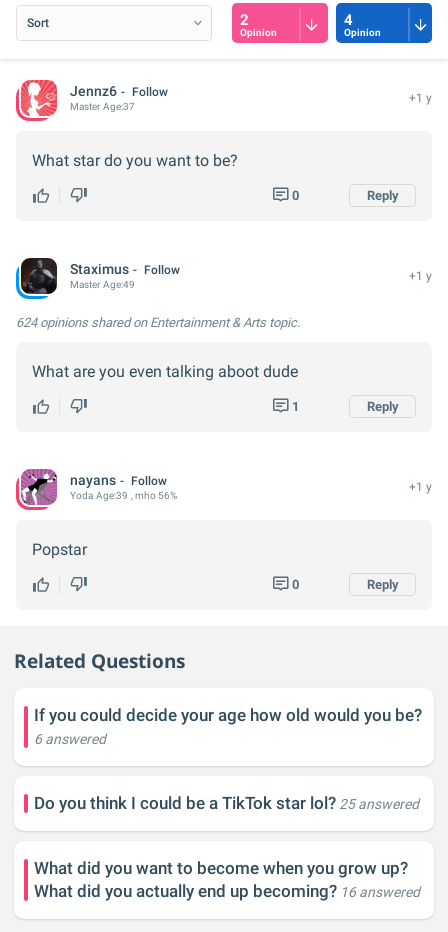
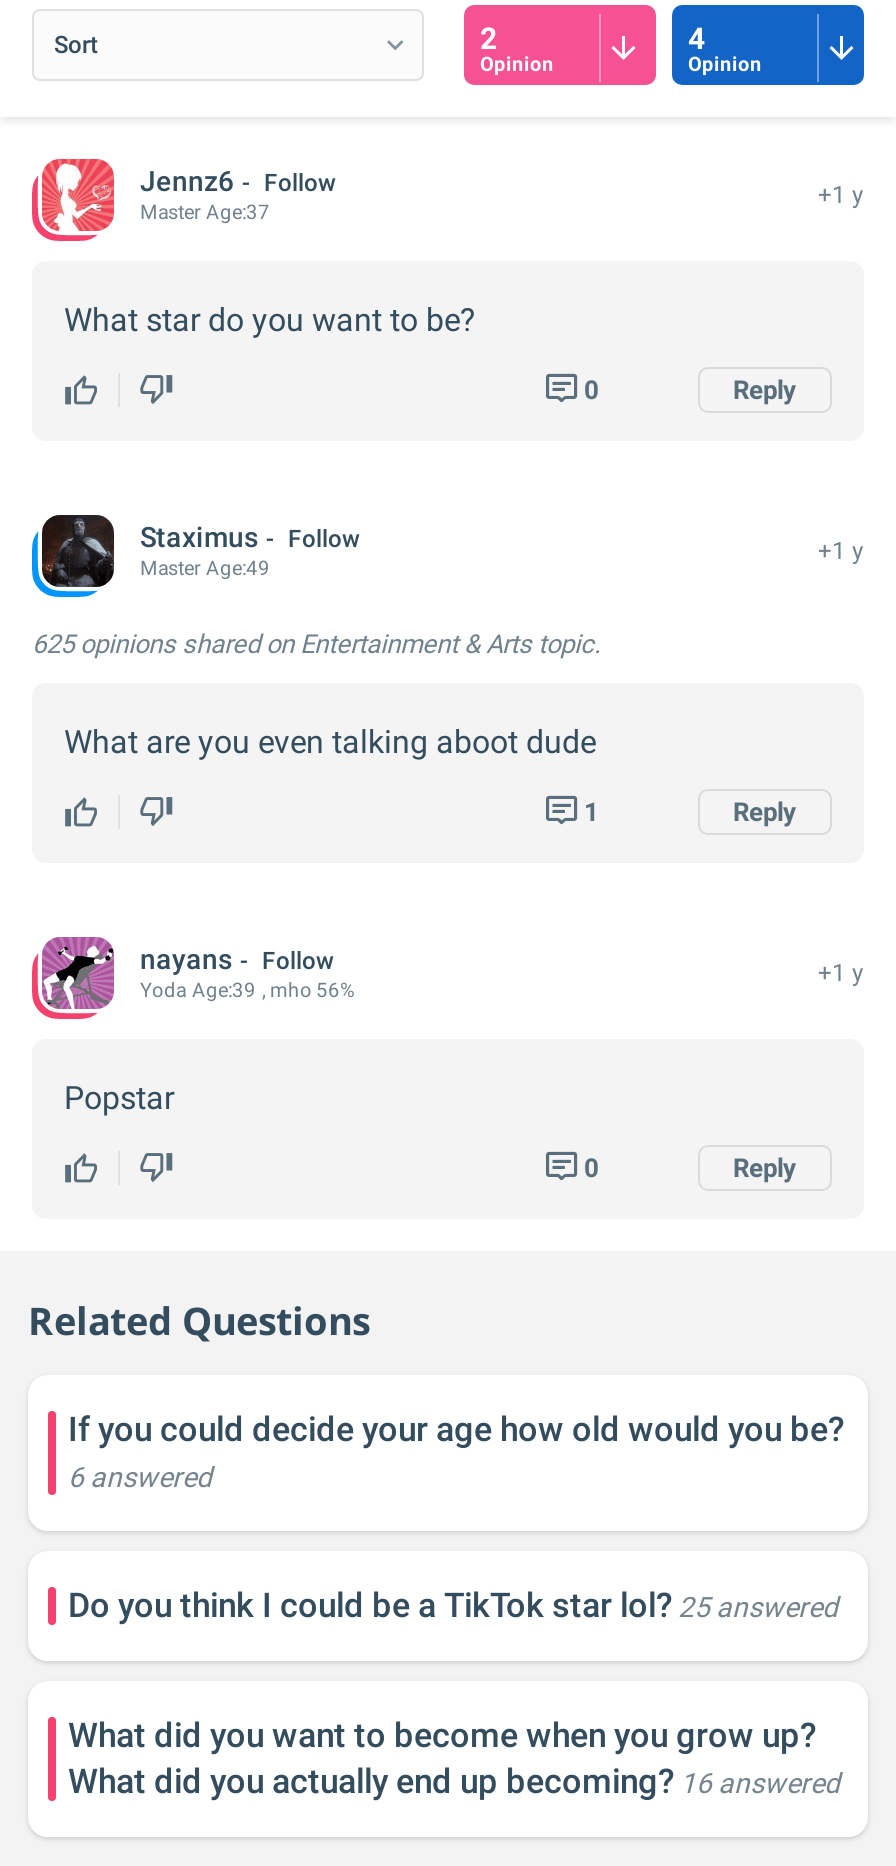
[16,315,300,330] 624 opinions shared on Entertainment & Arts topic. -> [32,629,600,659] 625 opinions shared on Entertainment & Arts topic.

